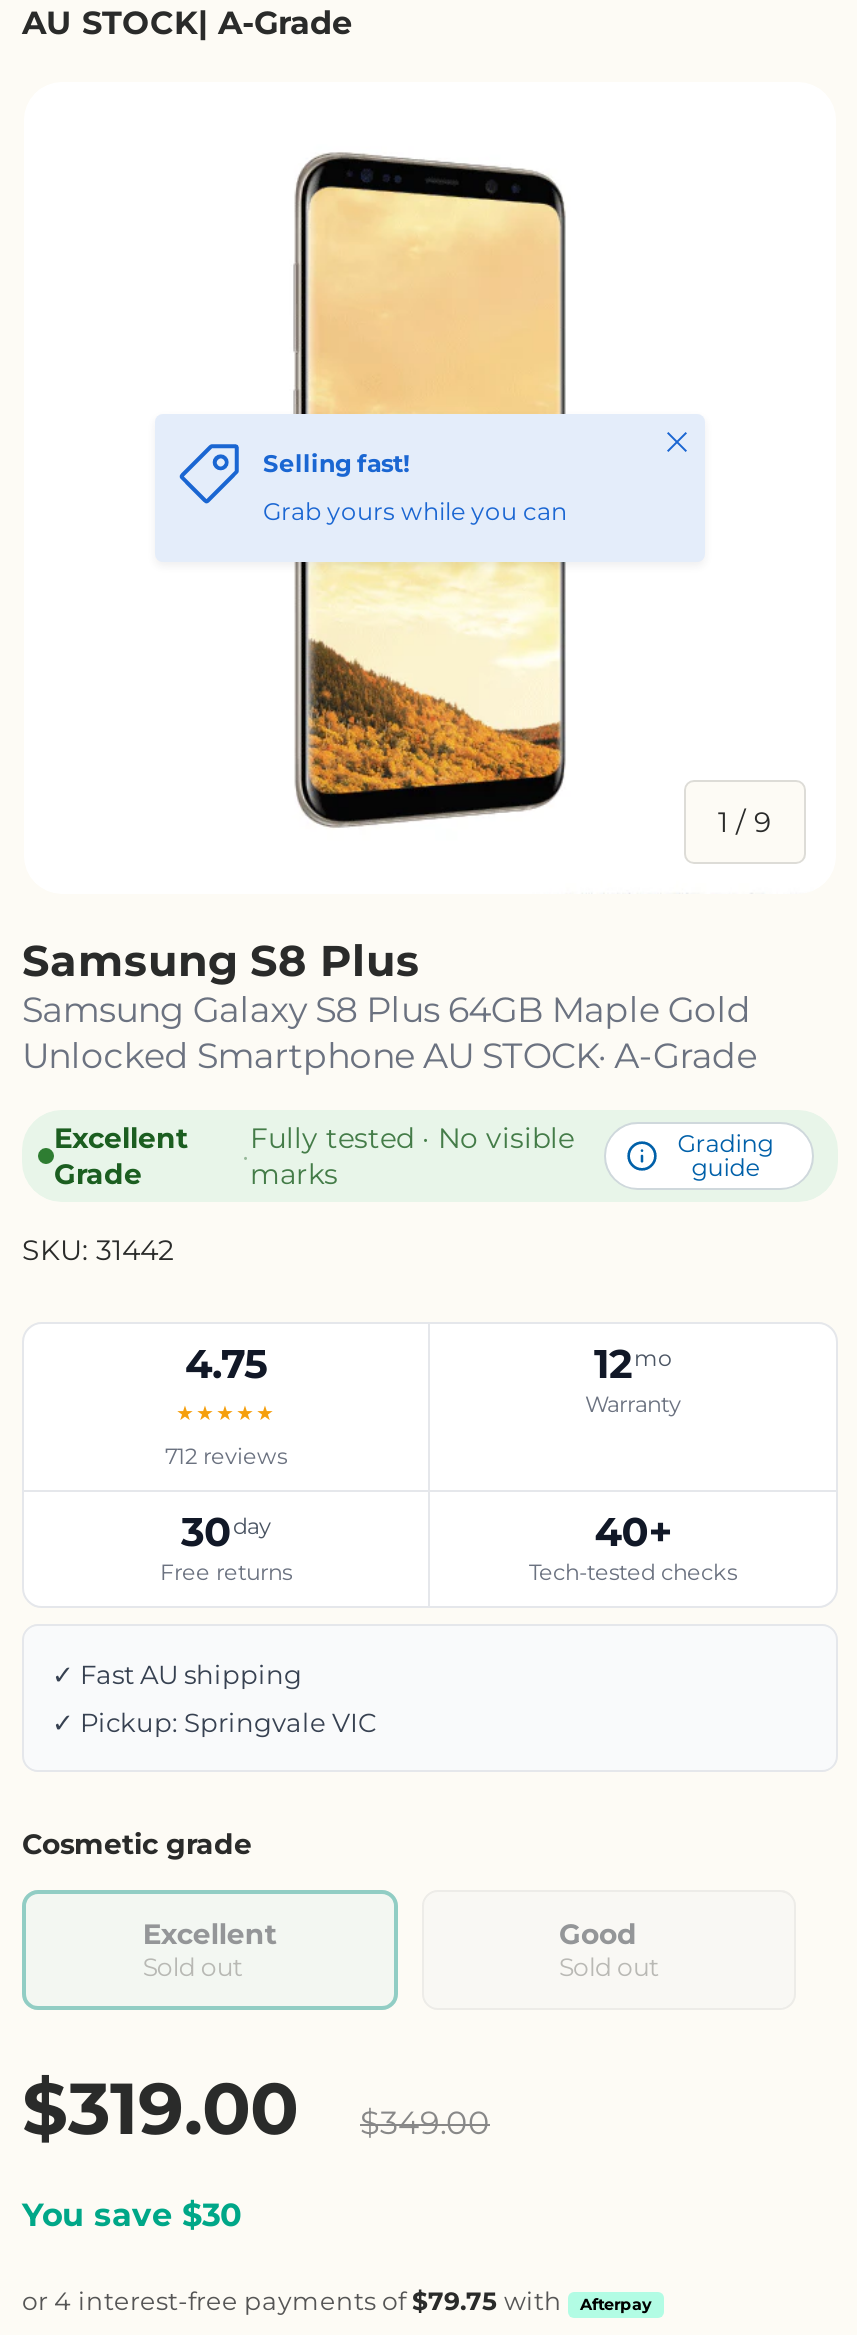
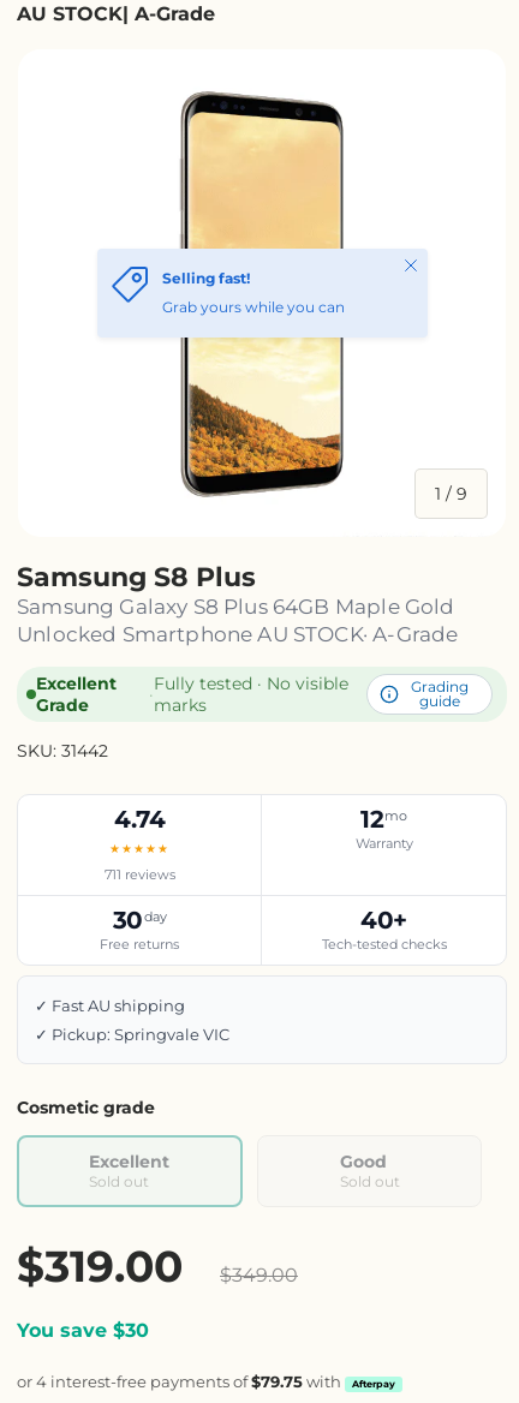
[185,1340,267,1388] 4.75 -> [114,805,165,833] 4.74
[165,1442,287,1470] 712 reviews -> [104,866,175,883] 711 reviews

